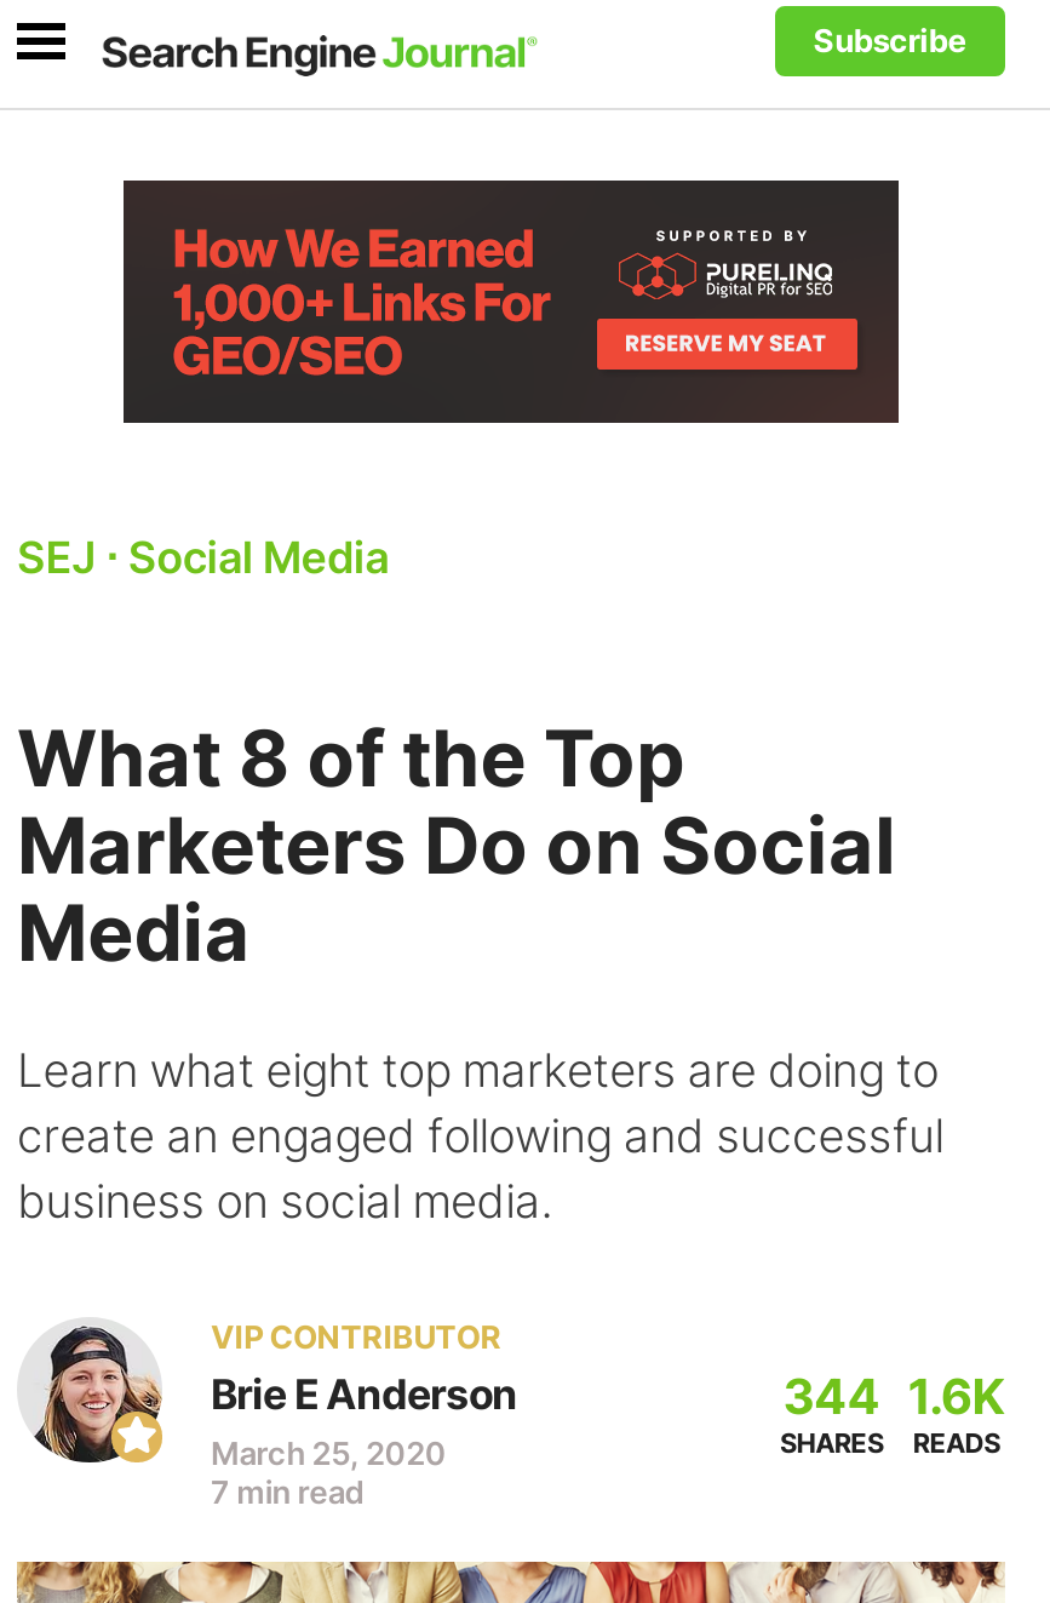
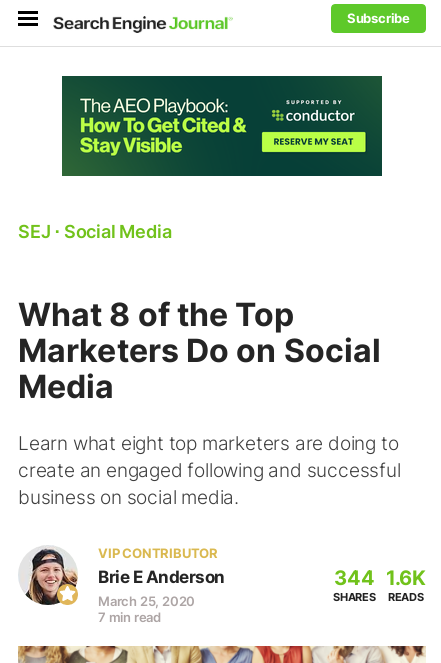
[124,181,899,423] [image] -> [62,76,382,176] [image]

